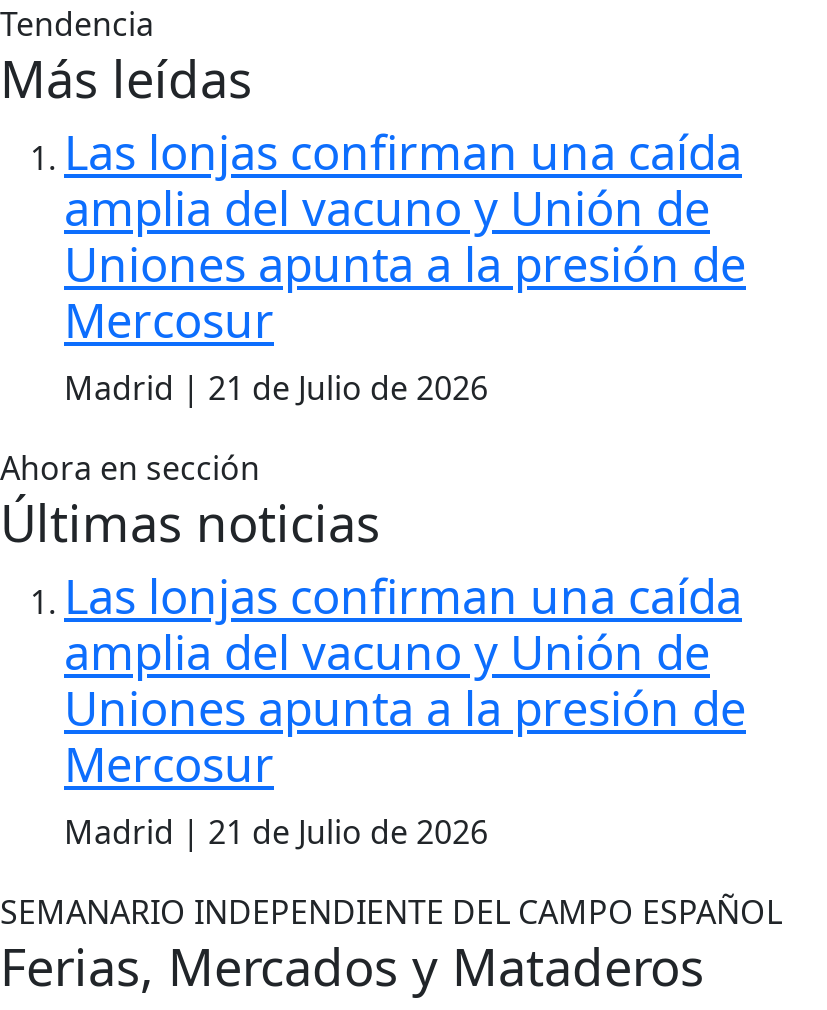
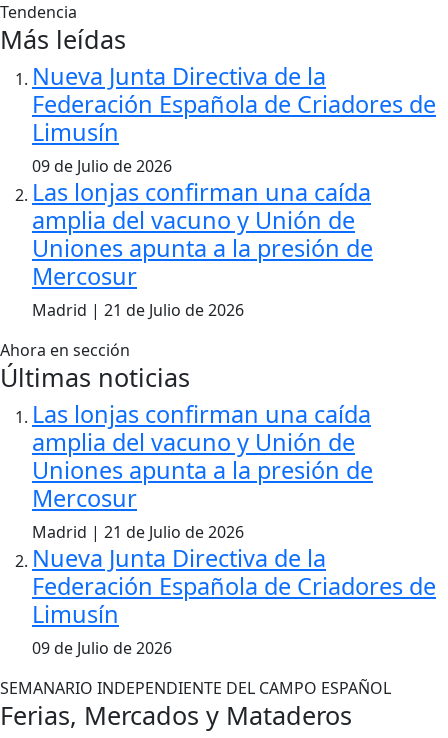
none -> [32,60,436,177] Nueva Junta Directiva de la | Federación Española de Criadores de | Limusín | 09 de Julio de 2026
none -> [32,542,436,659] Nueva Junta Directiva de la | Federación Española de Criadores de | Limusín | 09 de Julio de 2026

